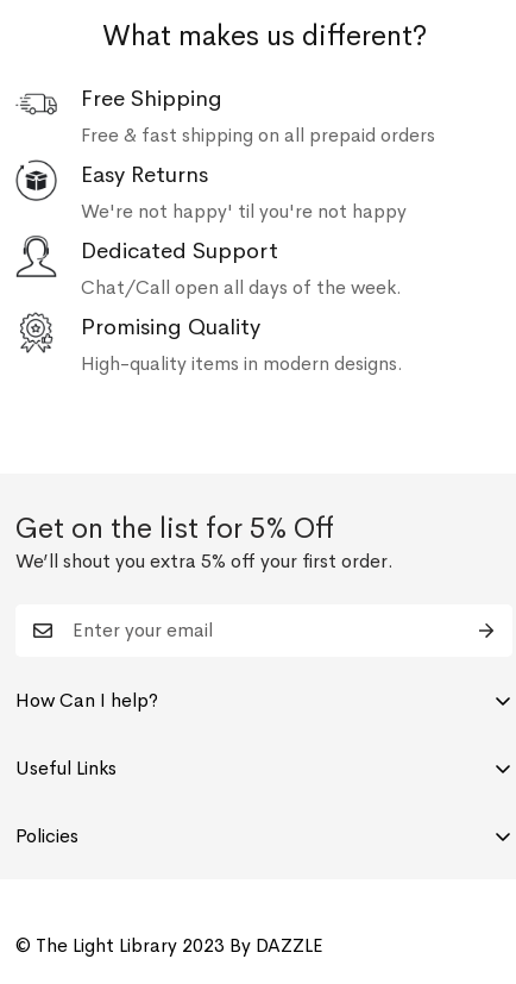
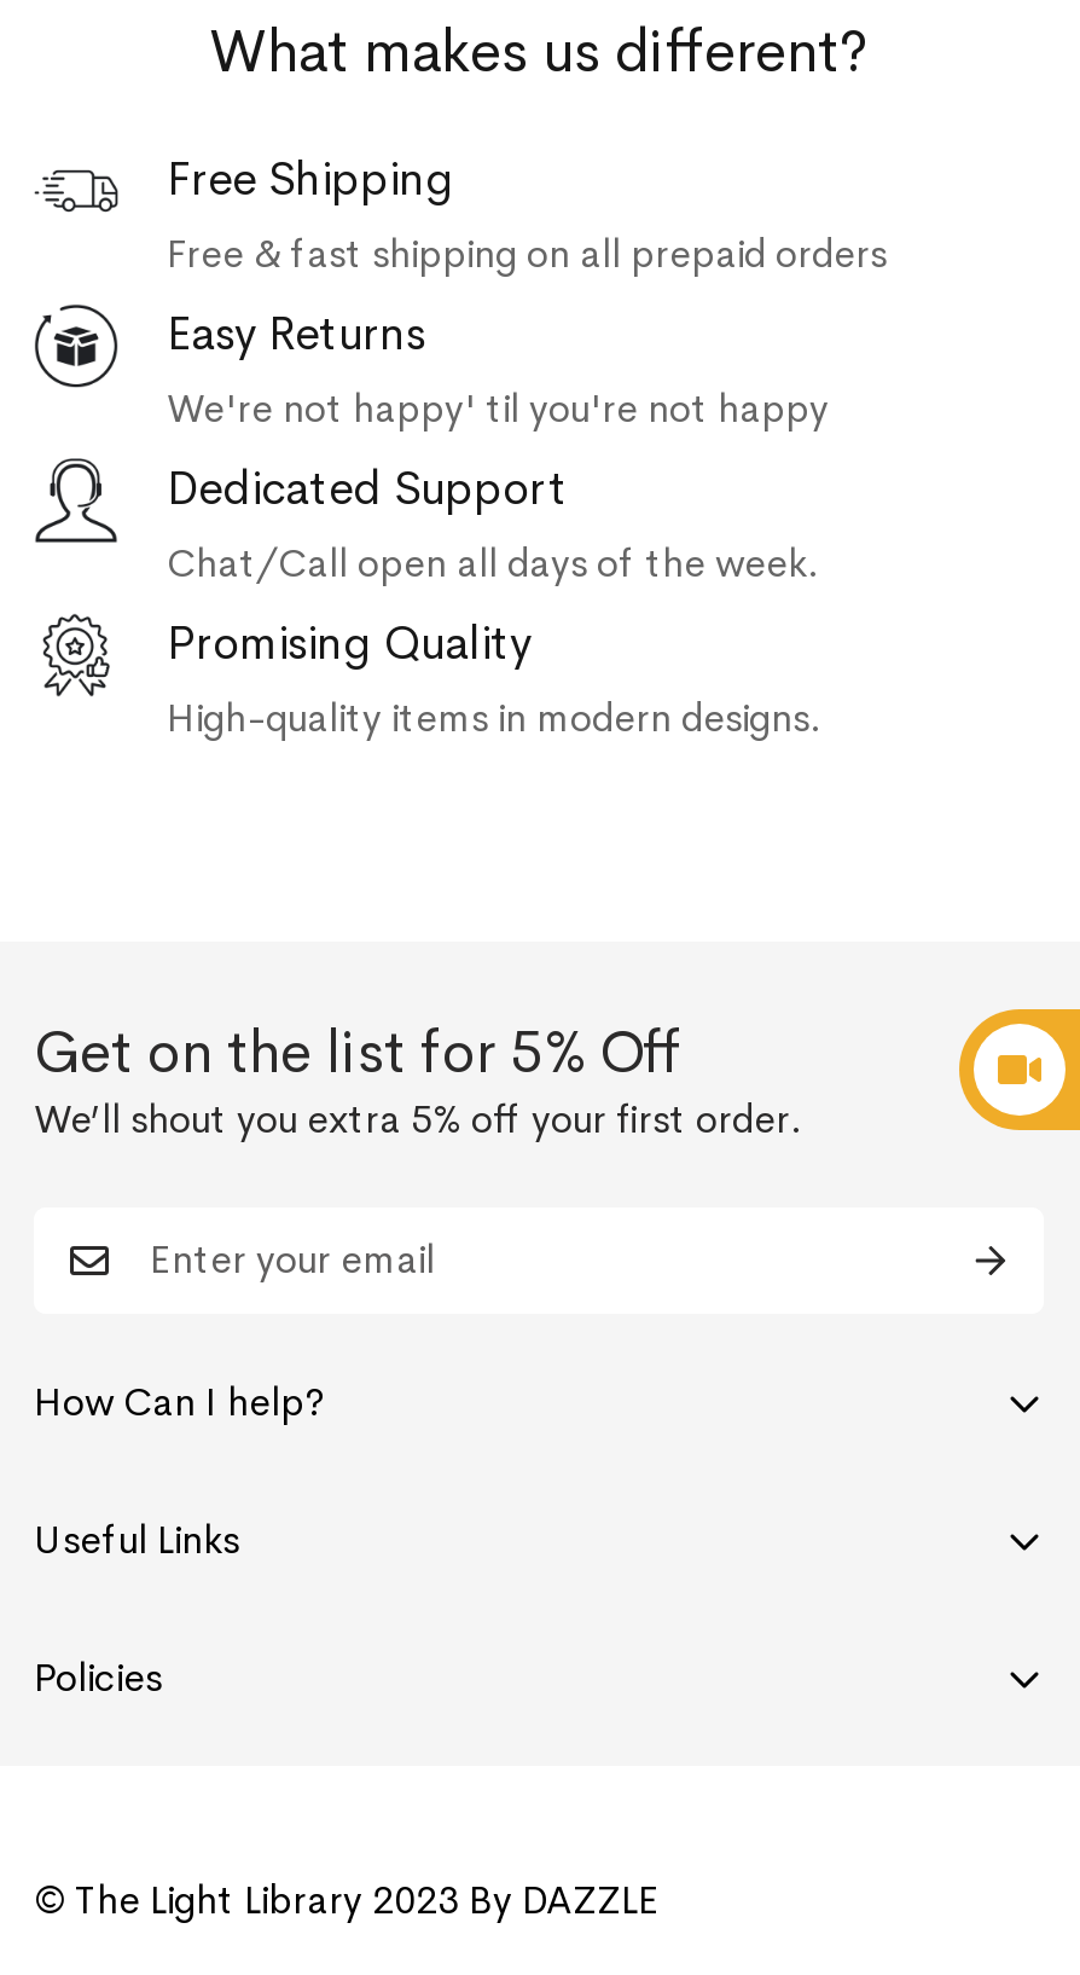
none -> [957,1007,1073,1133] [image]

